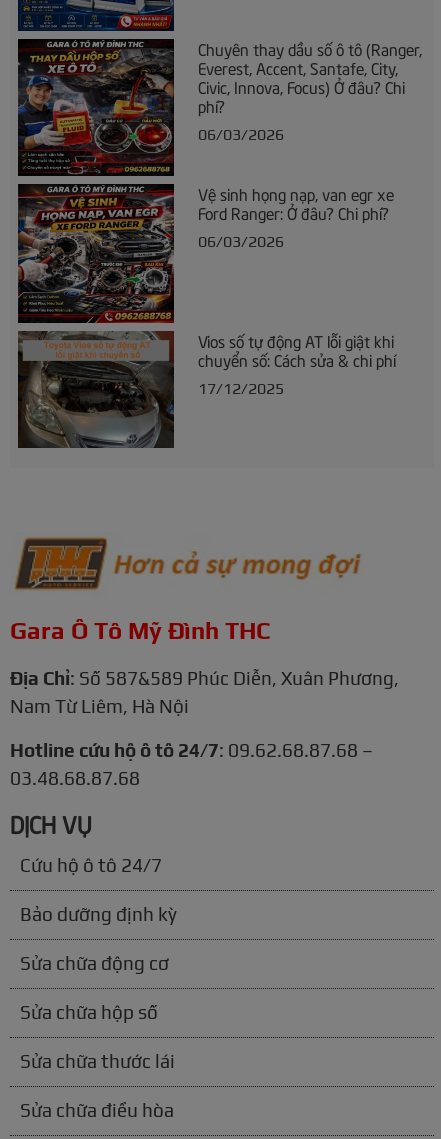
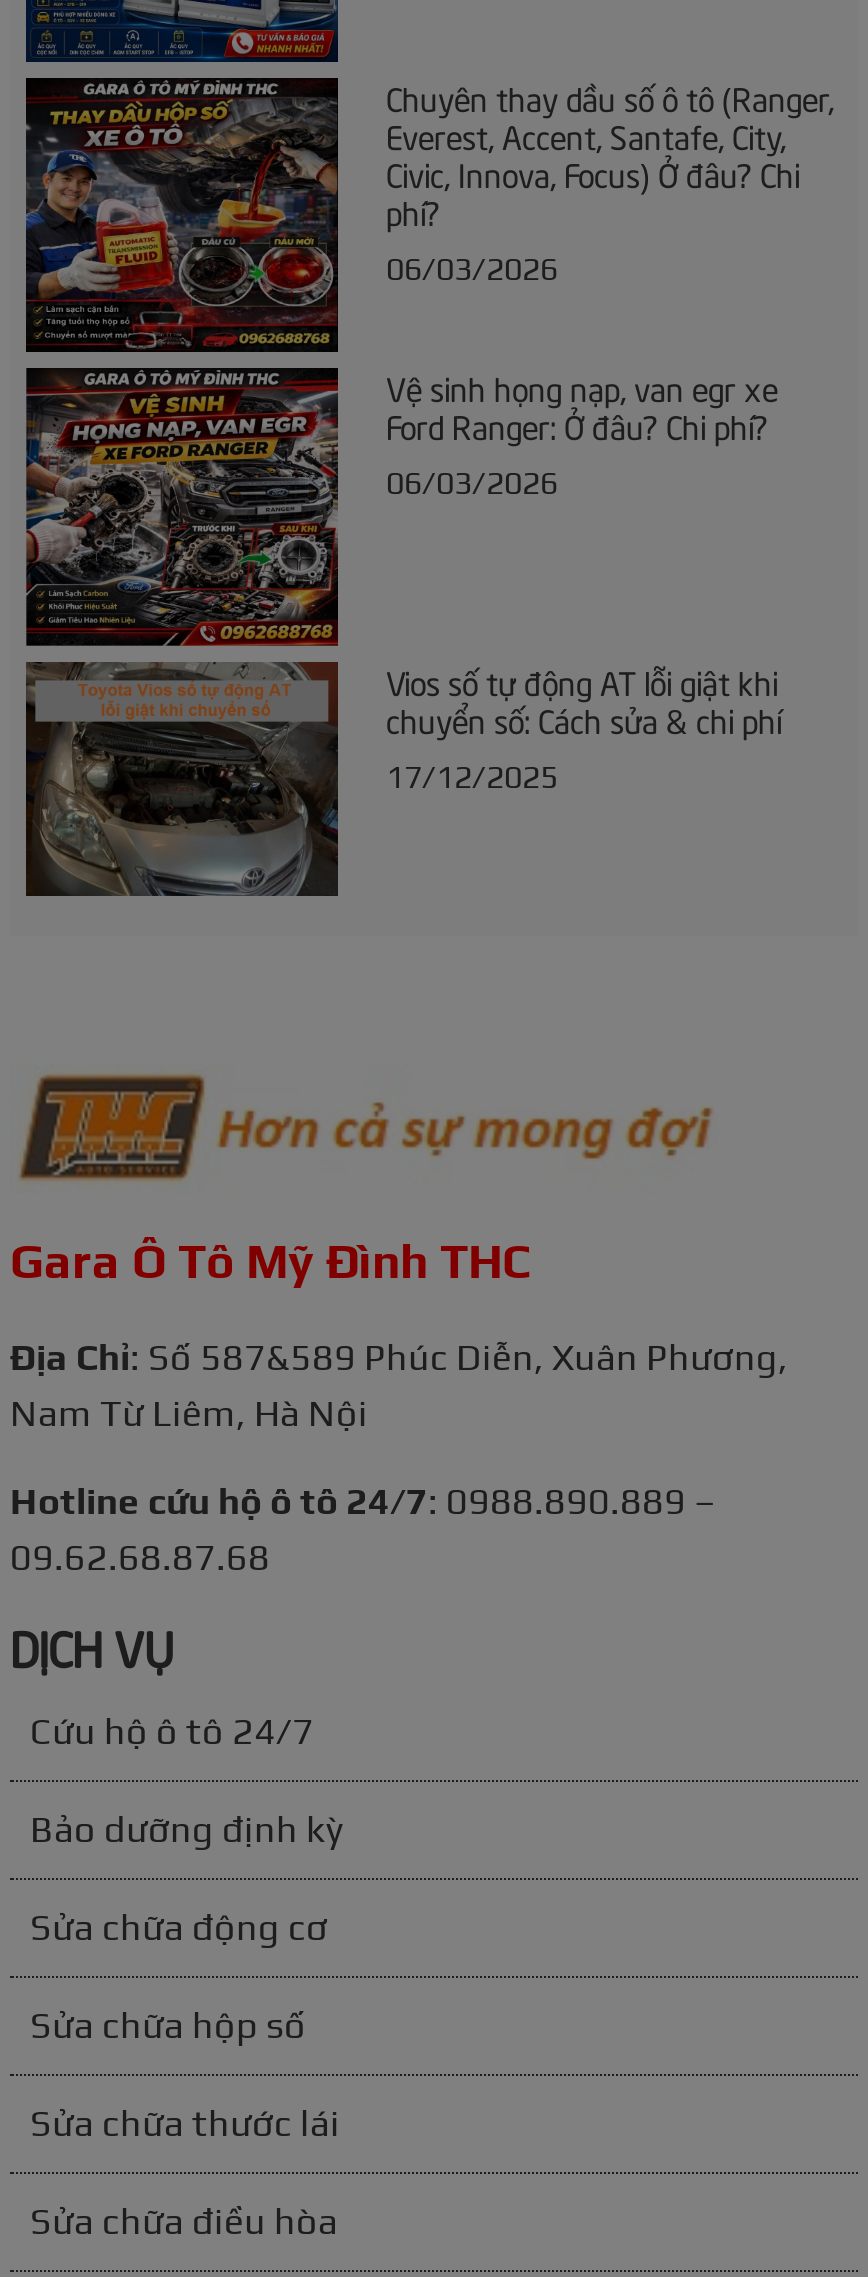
[10,740,373,761] Hotline cứu hộ ô tô 24/7: 09.62.68.87.68 – -> [10,1480,716,1522] Hotline cứu hộ ô tô 24/7: 0988.890.889 –
[10,768,140,789] 03.48.68.87.68 -> [10,1536,270,1578] 09.62.68.87.68

